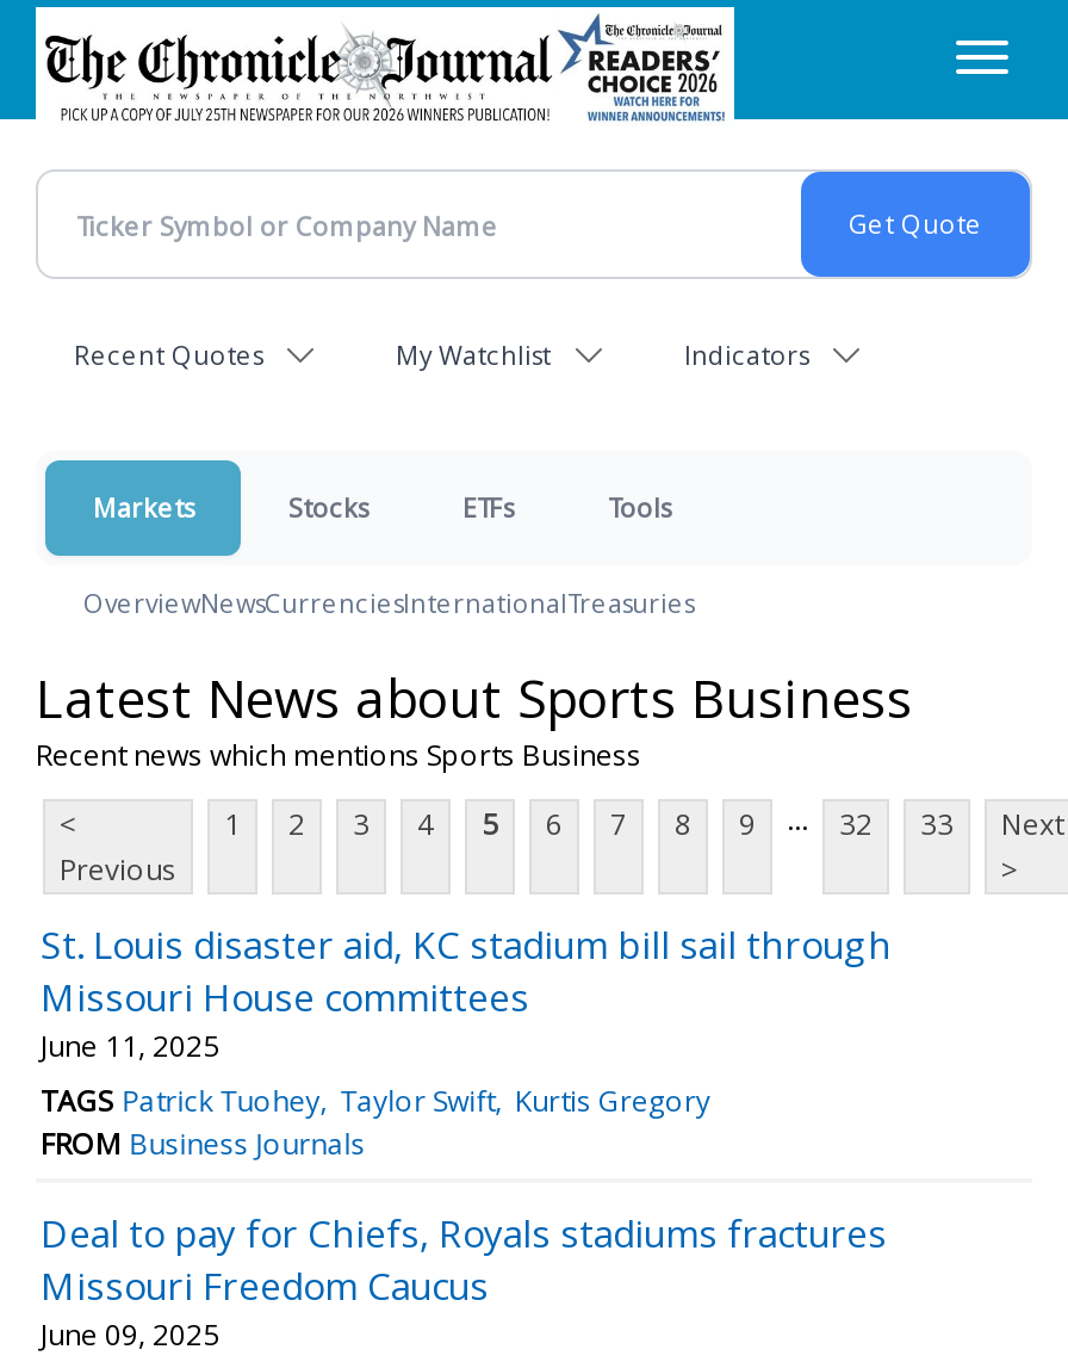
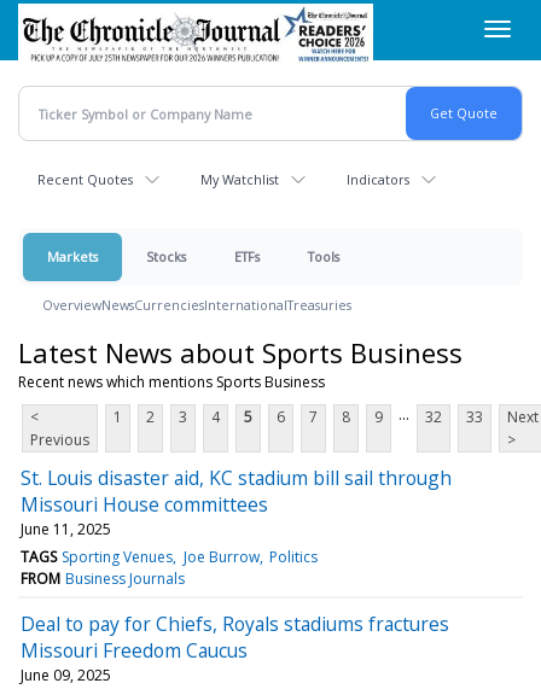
[41,1080,710,1121] TAGS Patrick Tuohey Taylor Swift Kurtis Gregory -> [21,546,317,567] TAGS Sporting Venues Joe Burrow Politics

